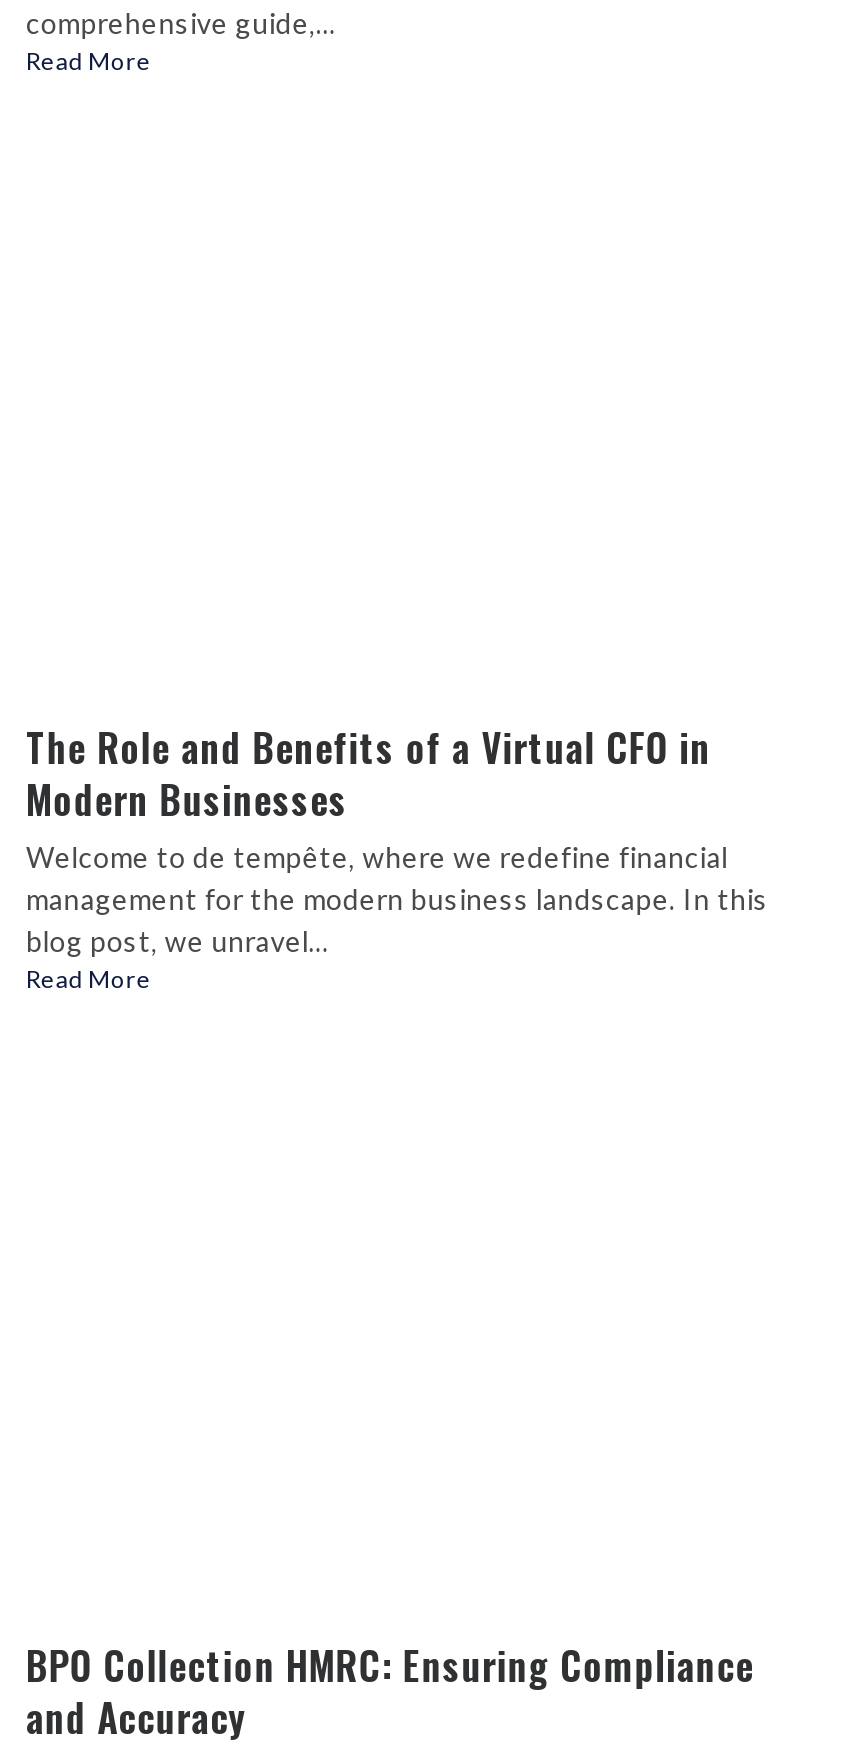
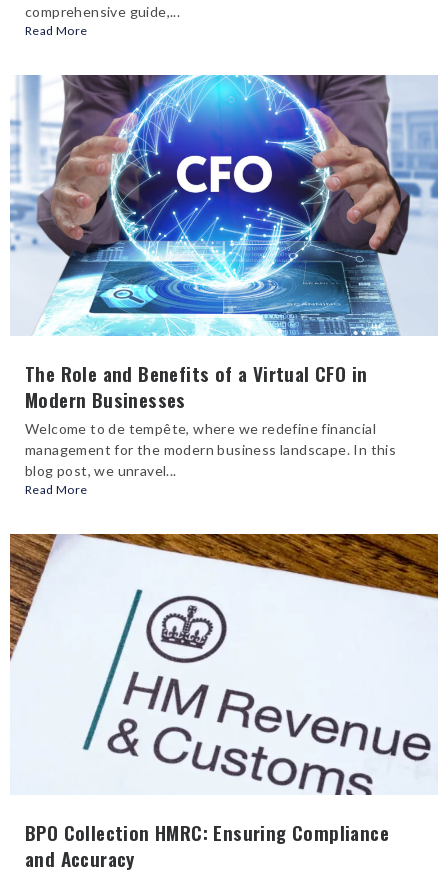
none -> [9,74,439,337] [image]
none -> [9,533,439,796] [image]

